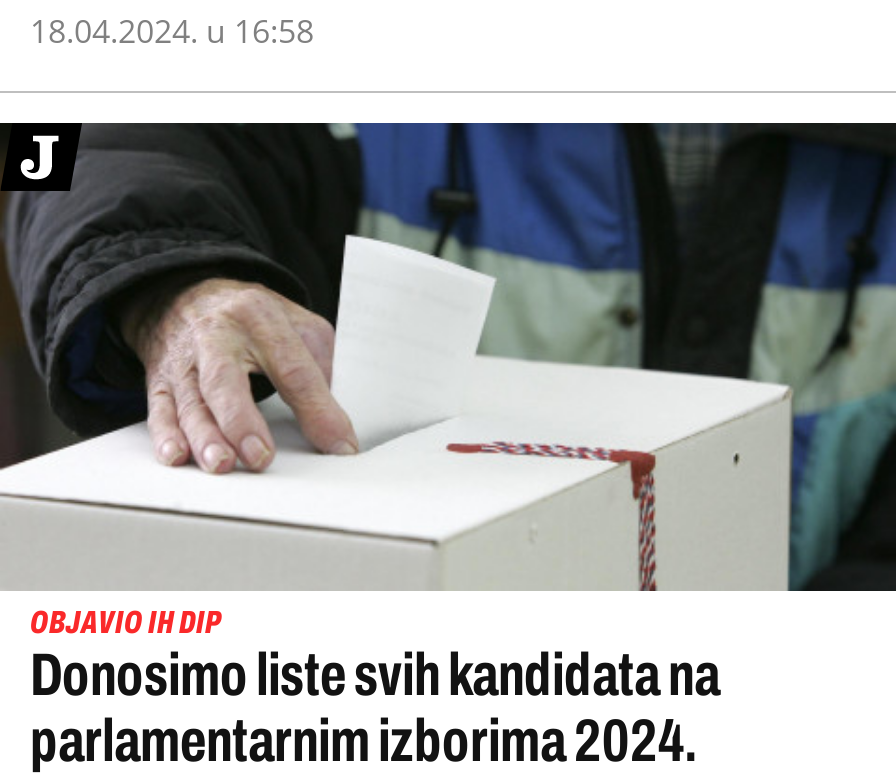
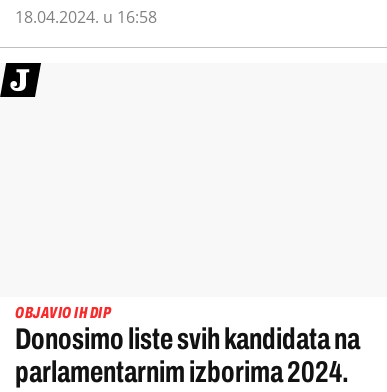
[6,121,890,593] [image] -> none

